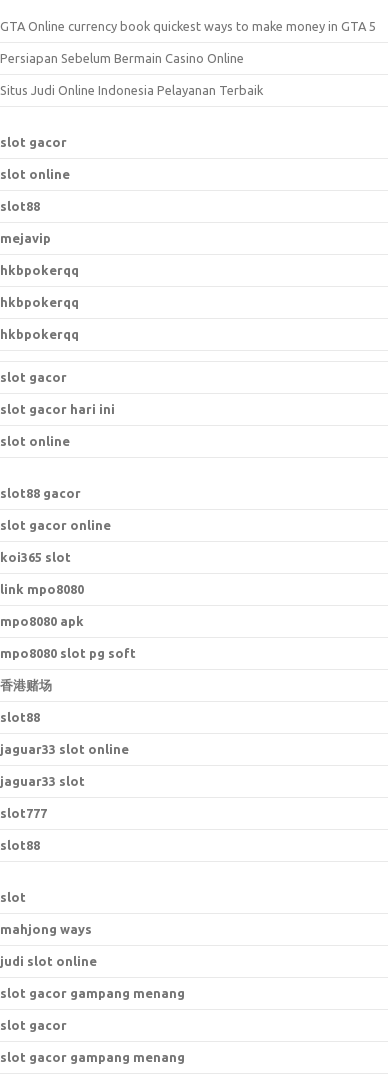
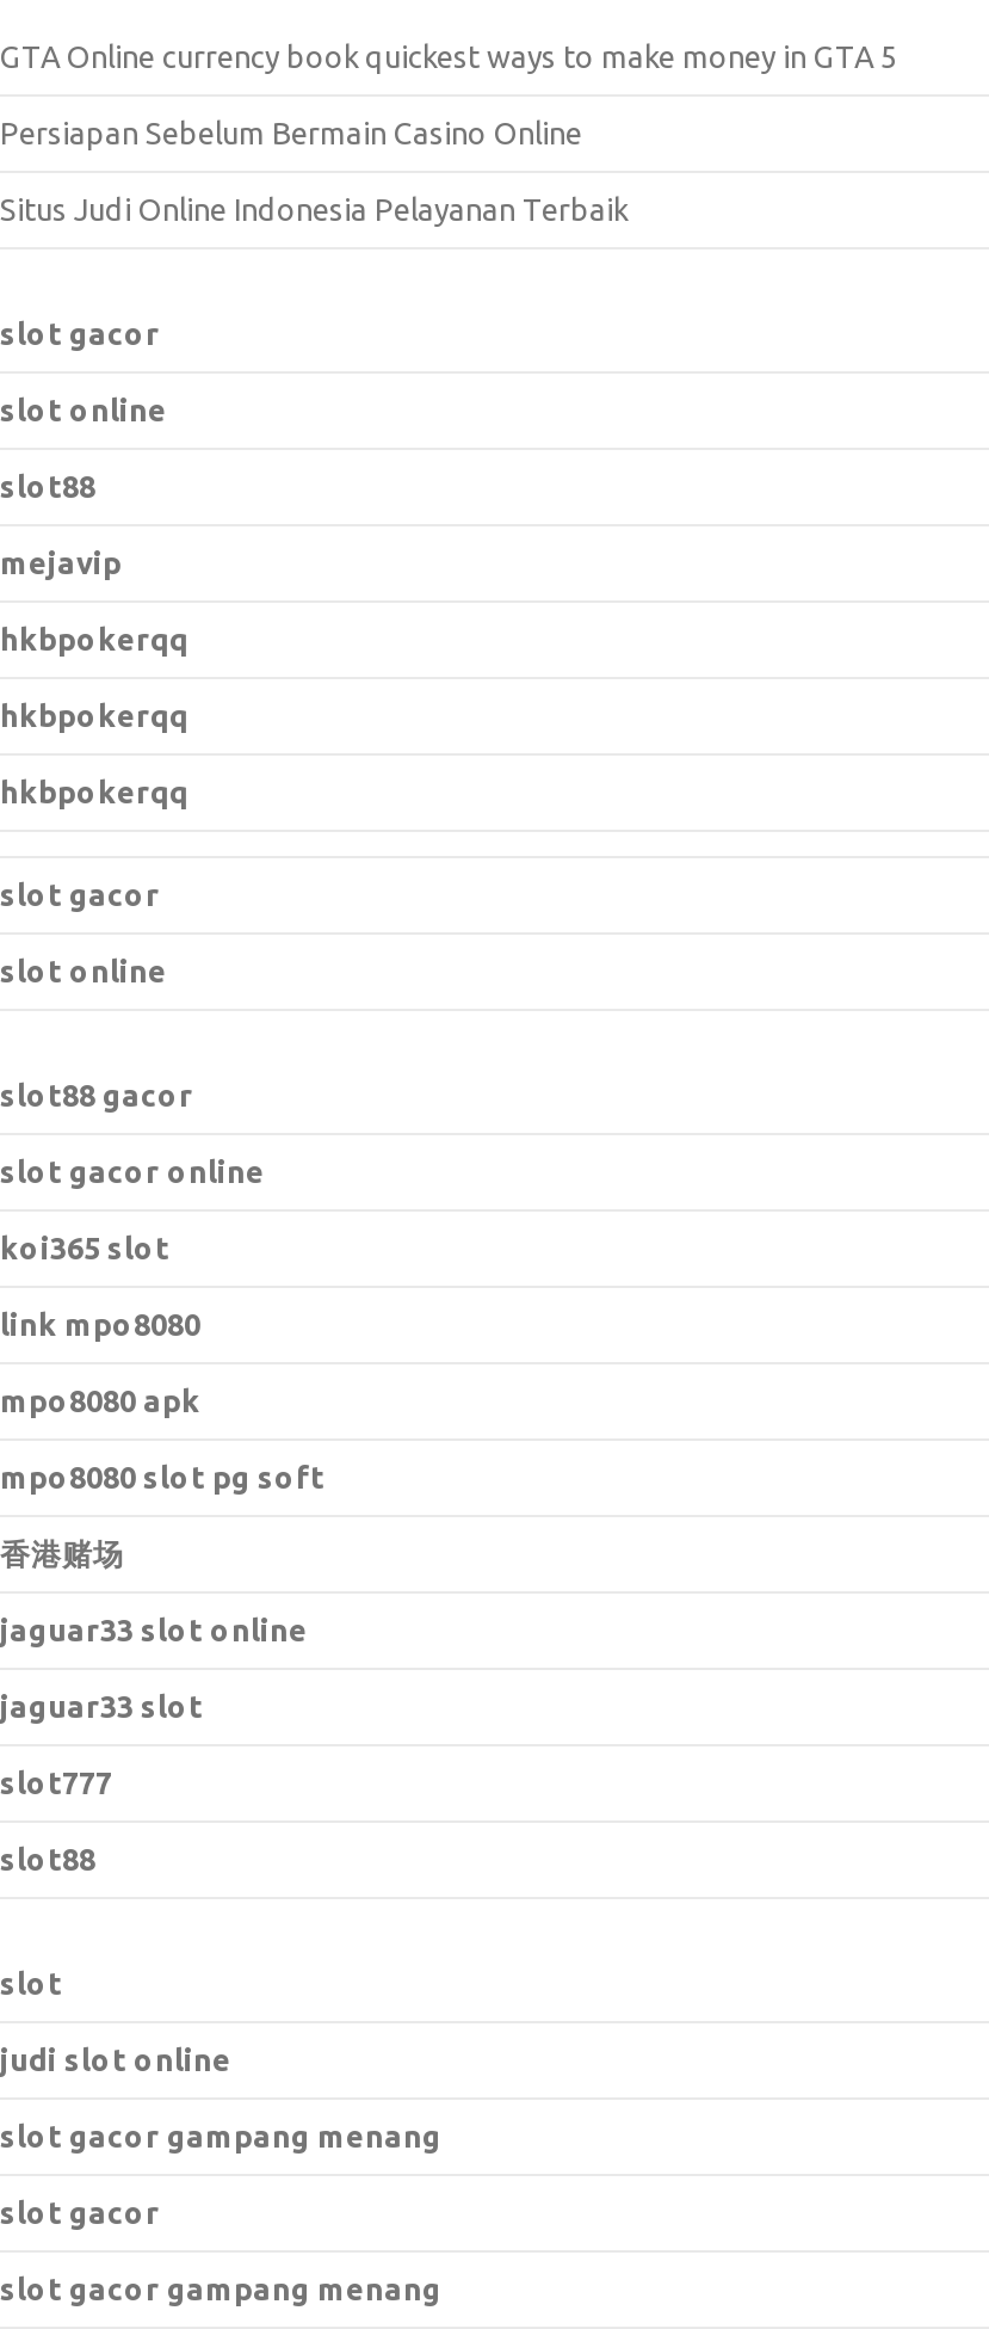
[0,402,115,416] slot gacor hari ini -> none
[0,710,40,724] slot88 -> none
[0,922,92,936] mahjong ways -> none

